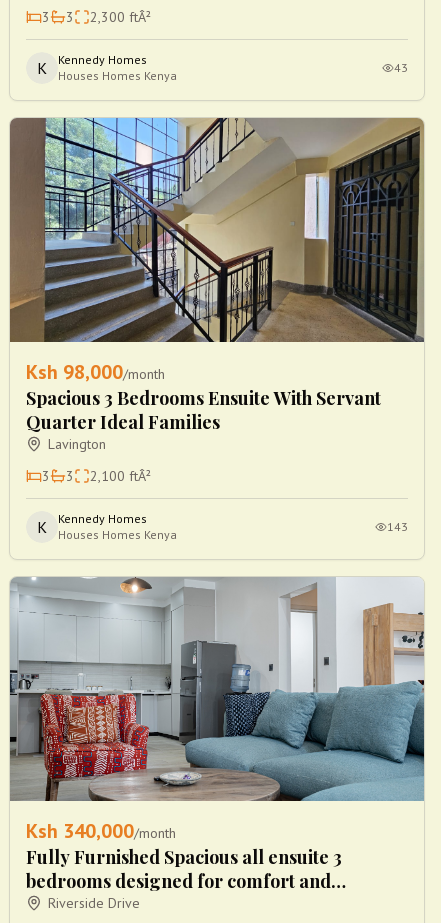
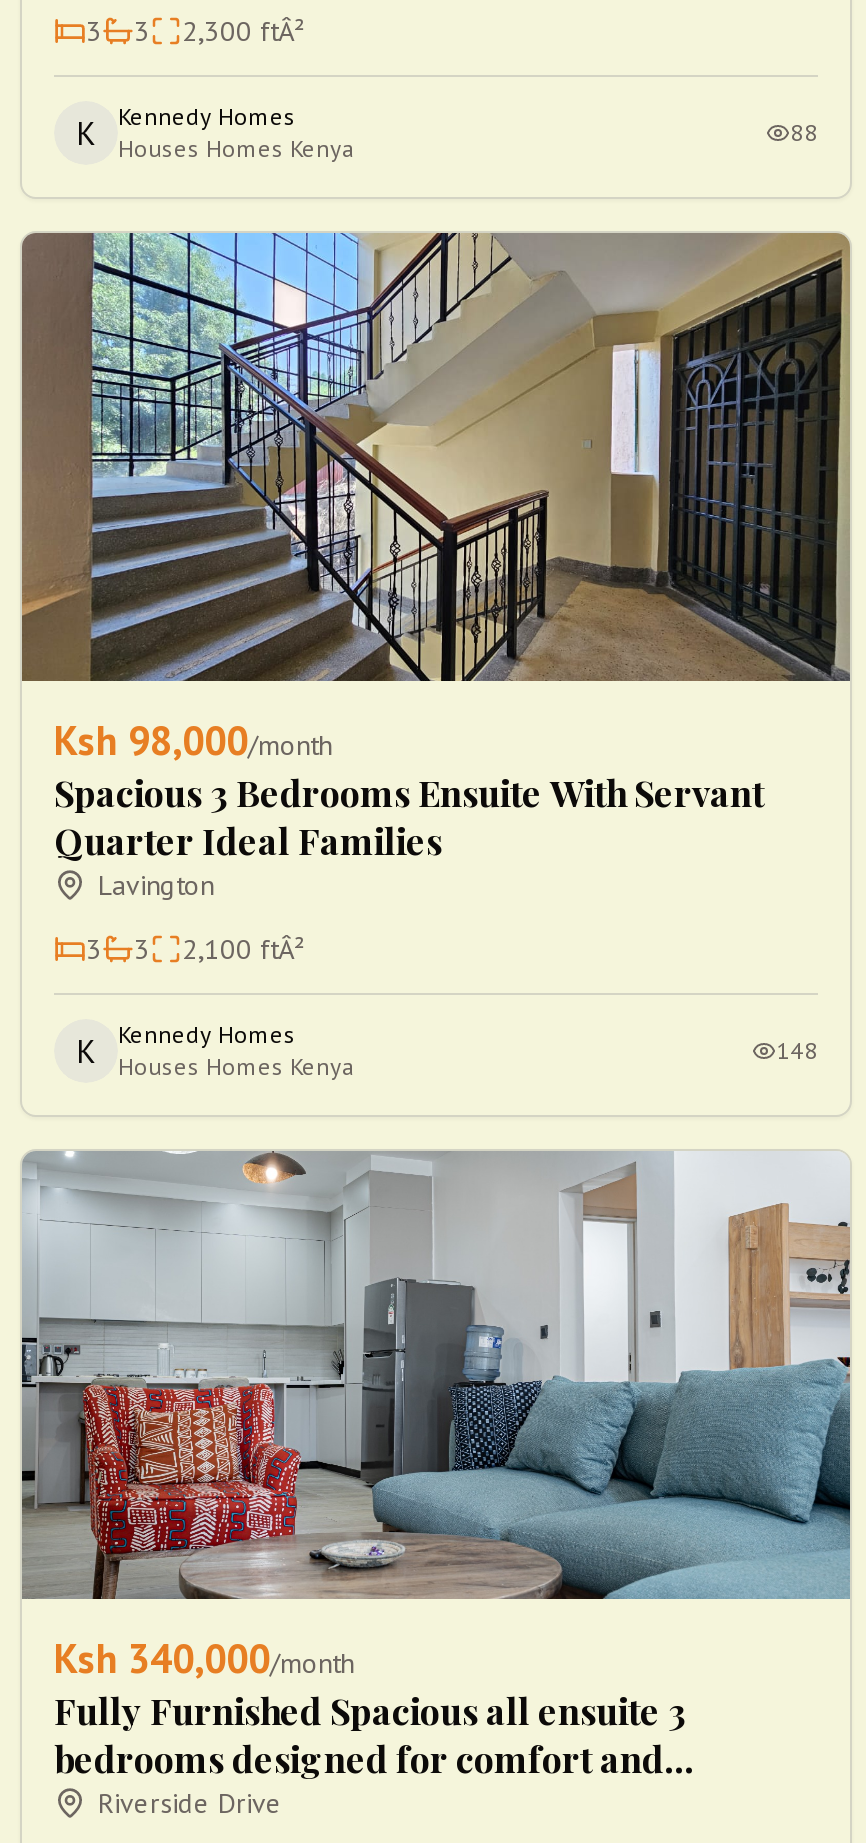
[394,60,408,75] 43 -> [790,117,818,147] 88
[387,519,408,534] 143 -> [776,1035,818,1065] 148

